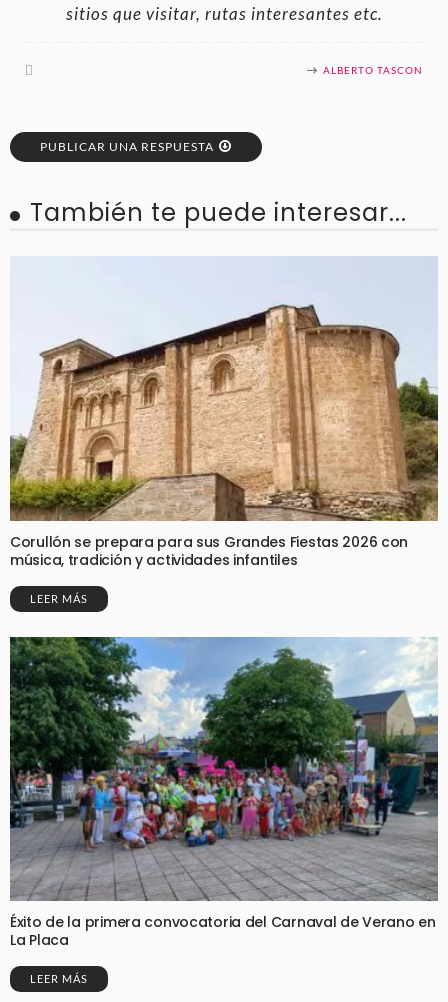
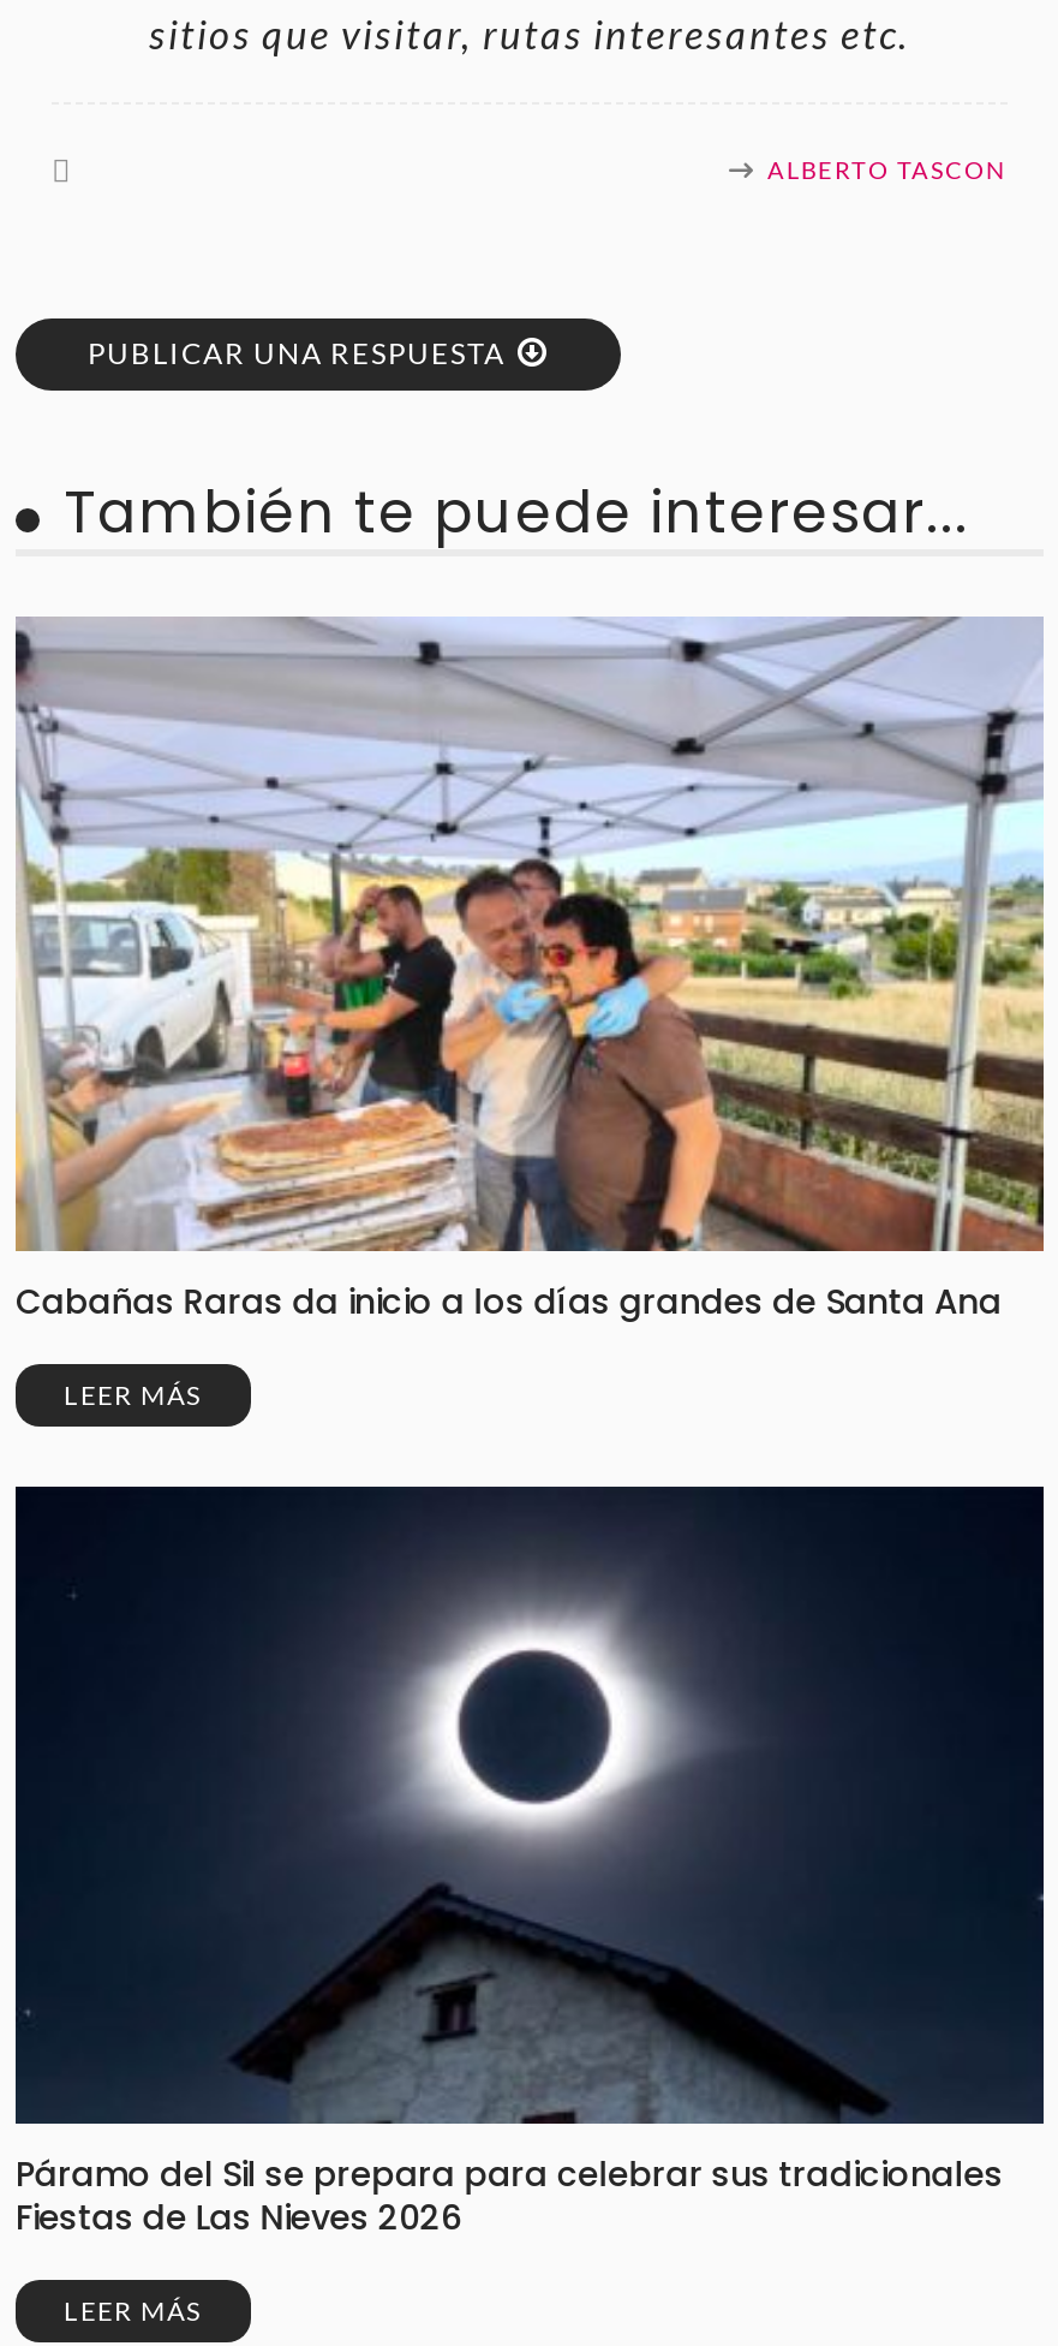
[9,257,439,570] [image] | Corullón se prepara para sus Grandes Fiestas 2026 con | música, tradición y actividades infantiles -> [13,615,1046,1326] [image] | Cabañas Raras da inicio a los días grandes de Santa Ana
[9,636,439,950] [image] | Éxito de la primera convocatoria del Carnaval de Verano en | La Placa -> [13,1483,1046,2241] [image] | Páramo del Sil se prepara para celebrar sus tradicionales | Fiestas de Las Nieves 2026

